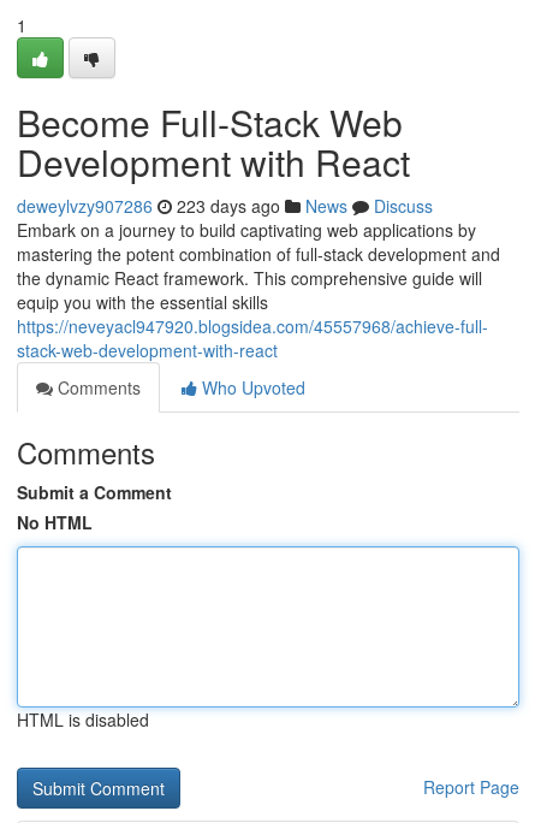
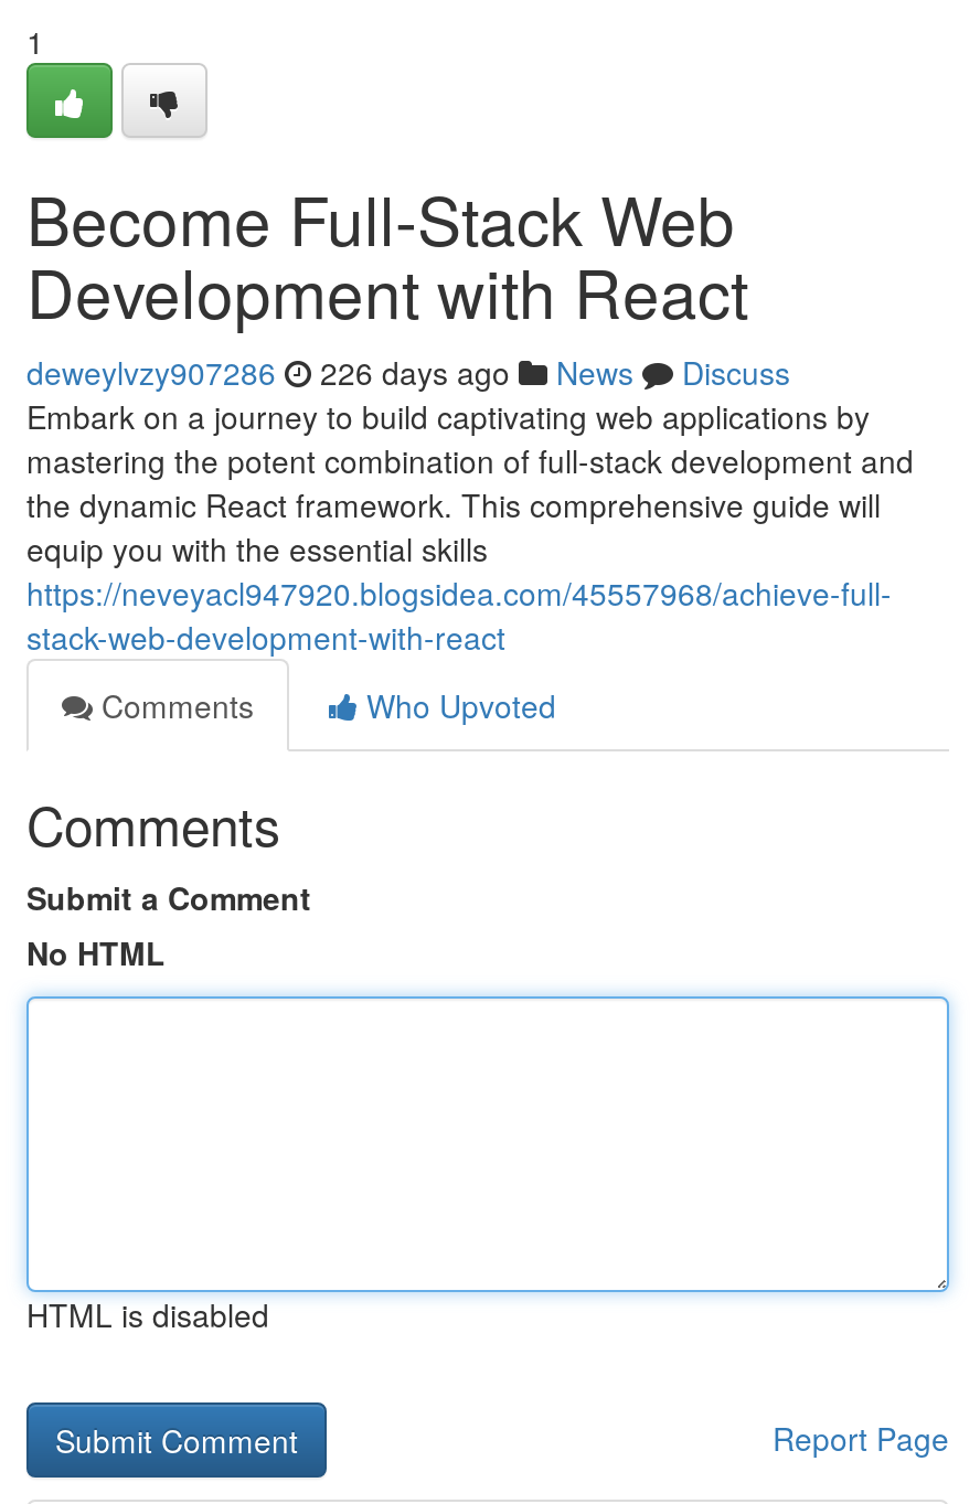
[17,194,433,218] deweylvzy907286 223 days ago News Discuss -> [26,350,790,394] deweylvzy907286 226 days ago News Discuss

